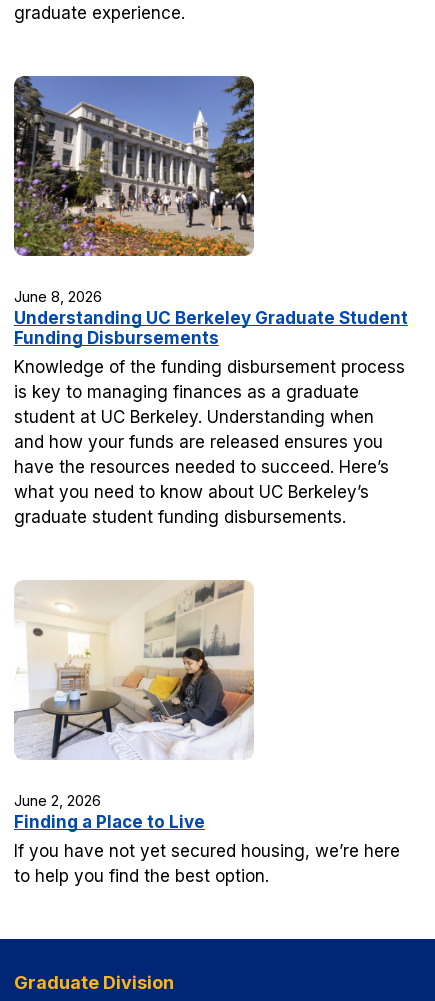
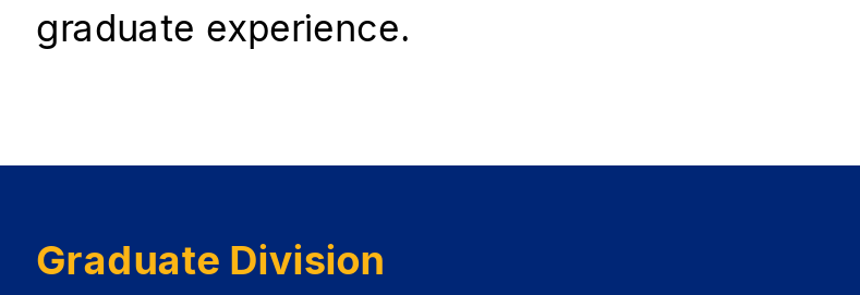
[13,75,408,527] [image] | June 8, 2026 | Understanding UC Berkeley Graduate Student | Funding Disbursements | Knowledge of the funding disbursement process | is key to managing finances as a graduate | student at UC Berkeley. Understanding when | and how your funds are released ensures you | have the resources needed to succeed. Here’s | what you need to know about UC Berkeley’s | graduate student funding disbursements. -> none
[14,579,400,886] [image] | June 2, 2026 | Finding a Place to Live | If you have not yet secured housing, we’re here | to help you find the best option. -> none

